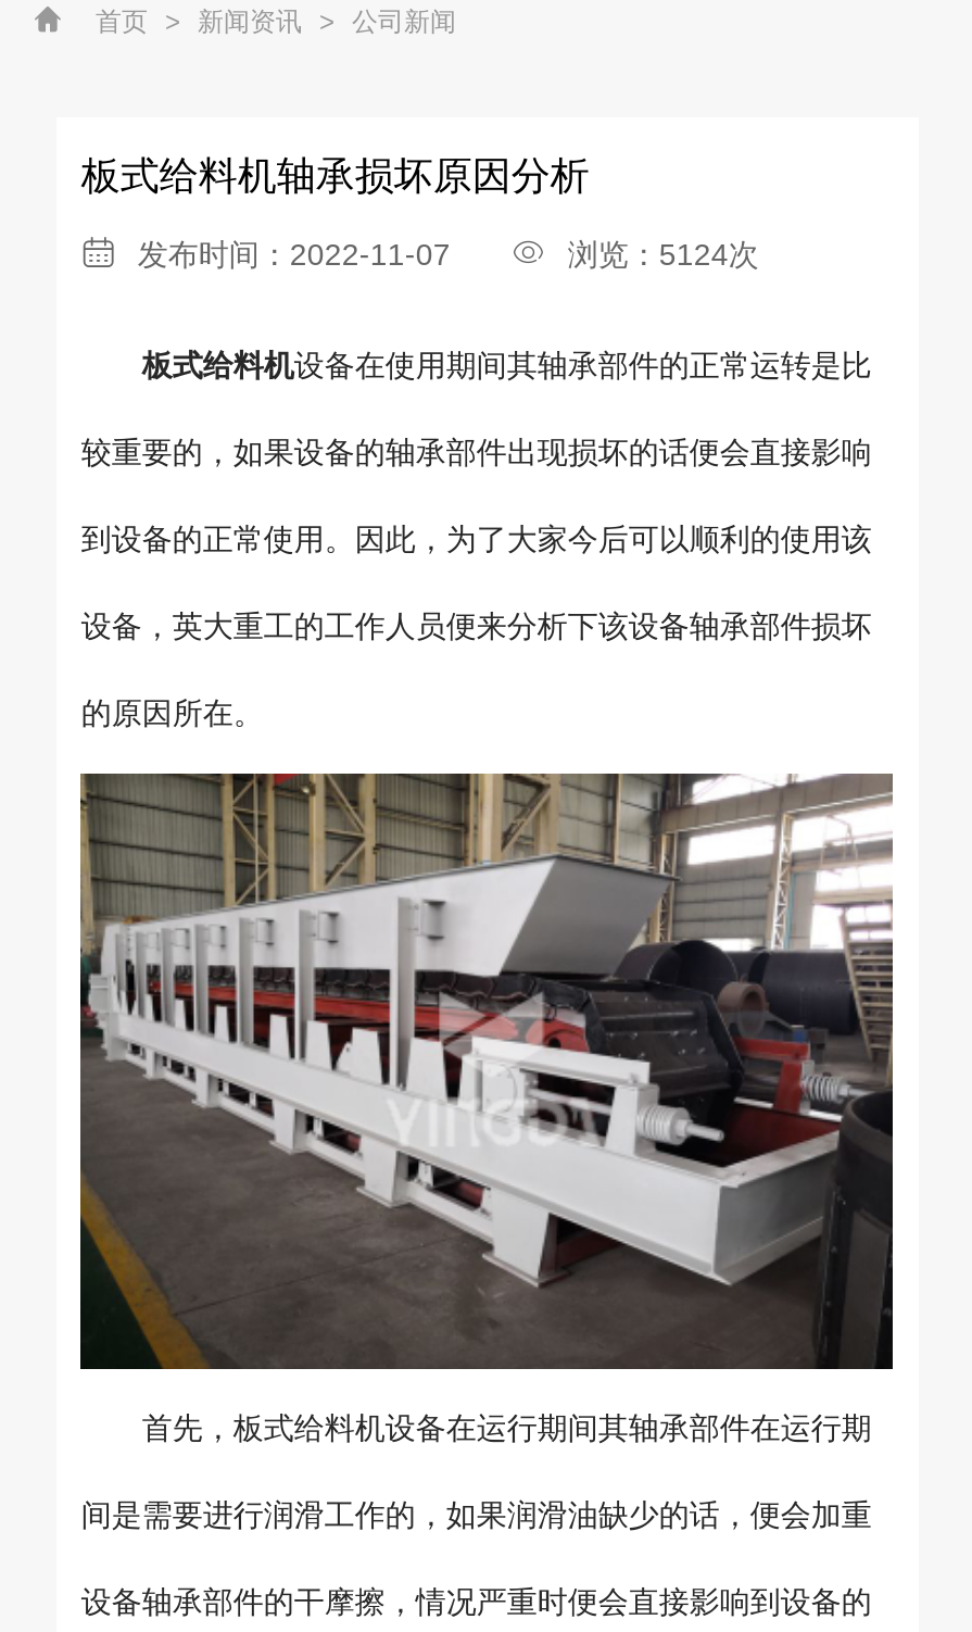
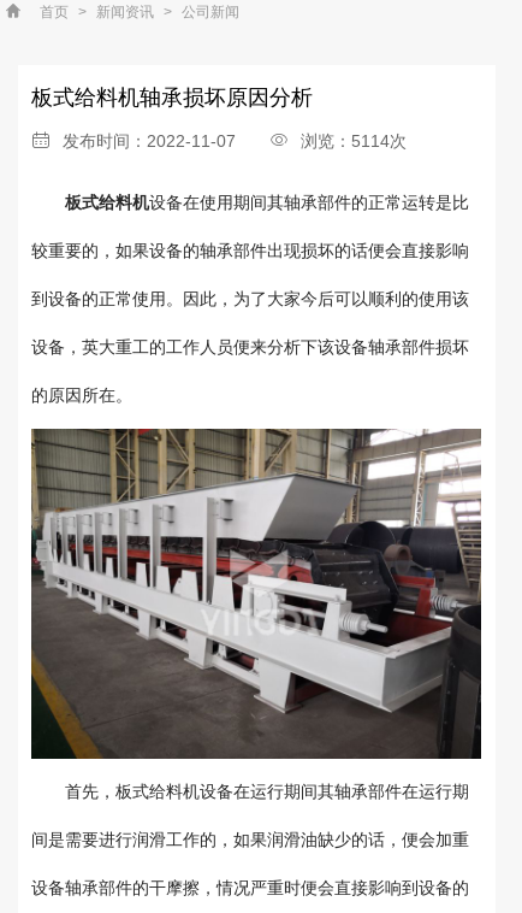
[138,236,759,271] 发布时间：2022-11-07 浏览：5124次 -> [63,131,407,150] 发布时间：2022-11-07 浏览：5114次

